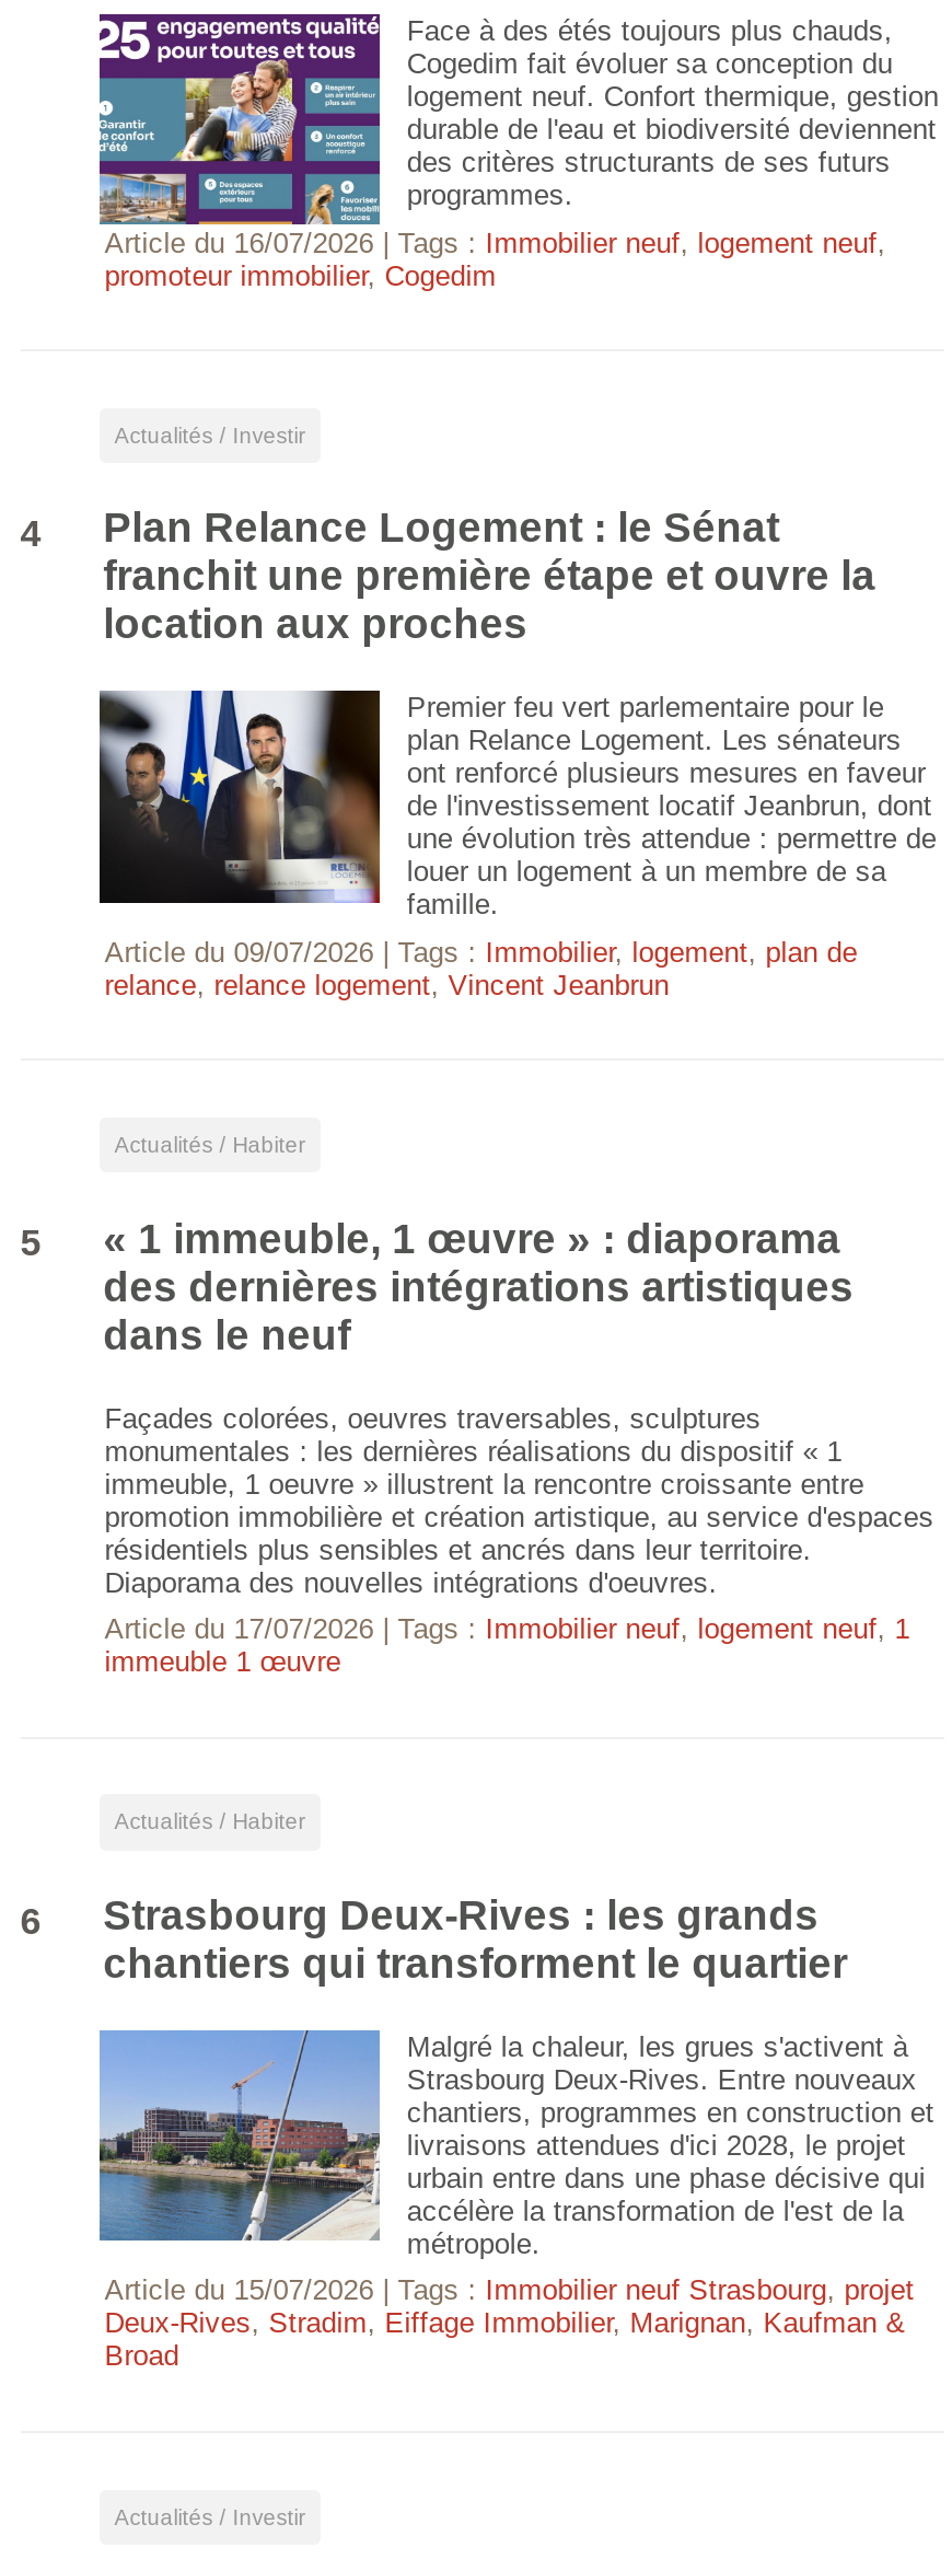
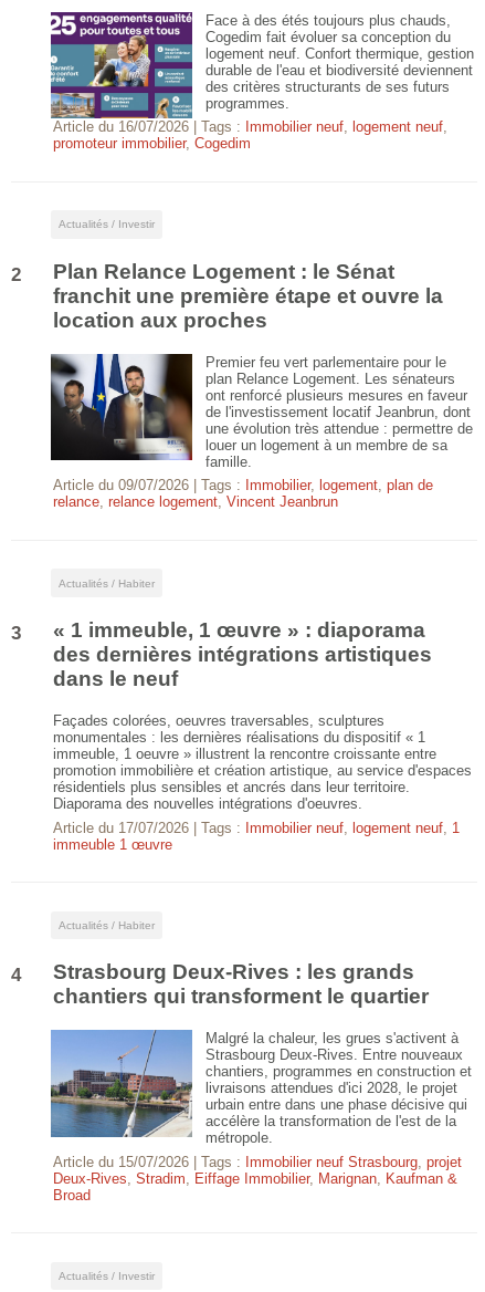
[20,505,779,555] 4 Plan Relance Logement : le Sénat -> [11,260,394,285] 2 Plan Relance Logement : le Sénat
[20,1215,841,1265] 5 « 1 immeuble, 1 œuvre » : diaporama -> [11,618,425,644] 3 « 1 immeuble, 1 œuvre » : diaporama
[20,1892,819,1942] 6 Strasbourg Deux-Rives : les grands -> [11,960,414,986] 4 Strasbourg Deux-Rives : les grands

